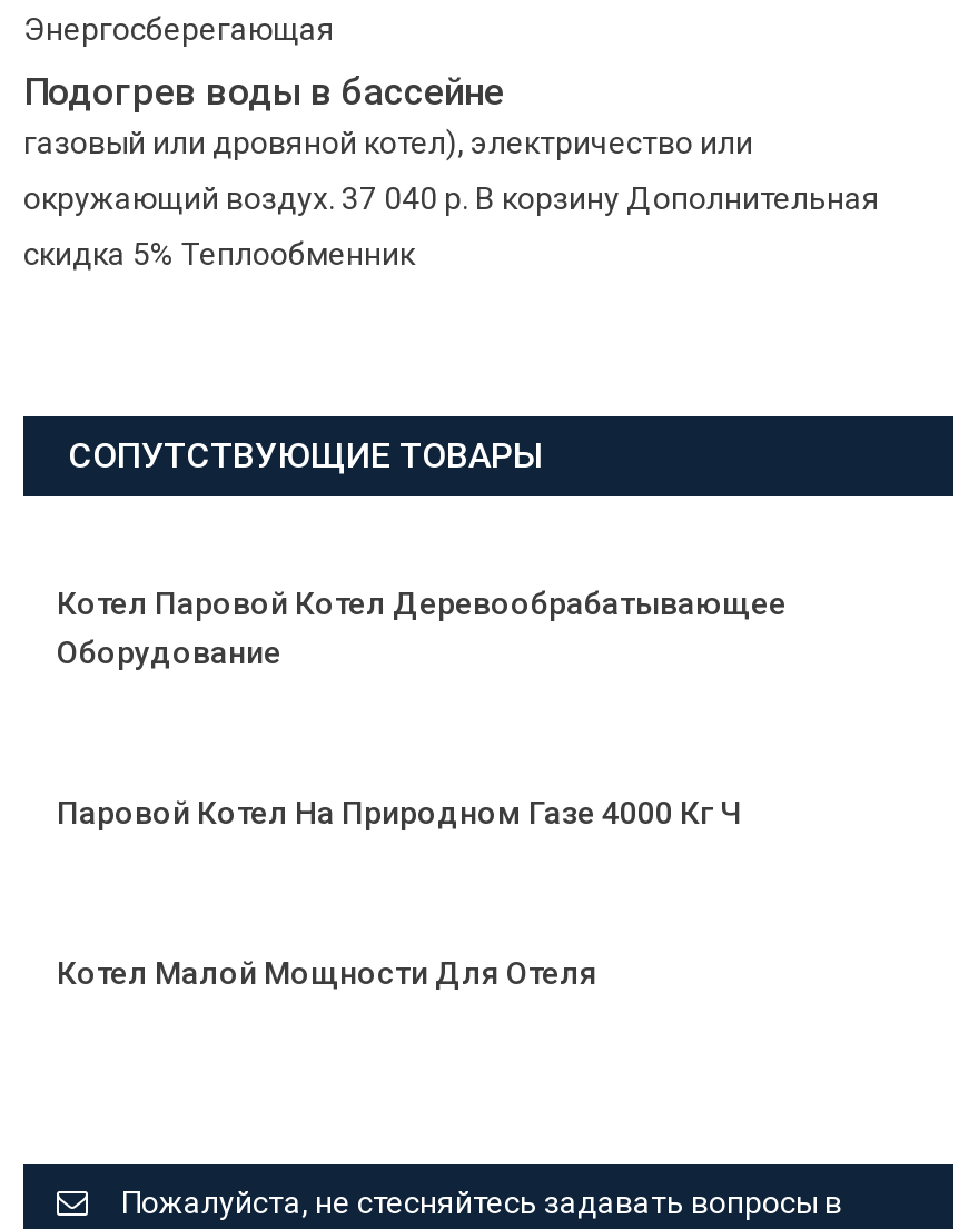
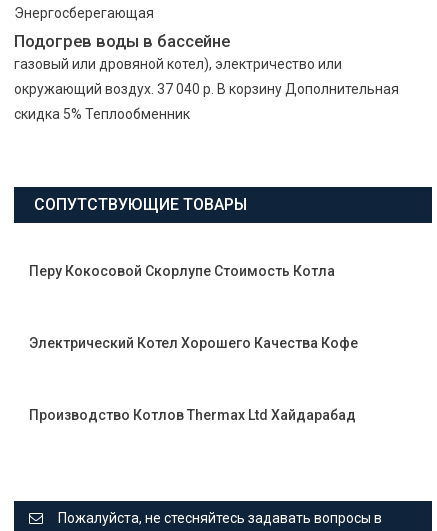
[57,585,787,670] Котел Паровой Котел Деревообрабатывающее | Оборудование -> [29,263,335,279] Перу Кокосовой Скорлупе Стоимость Котла
[57,795,742,830] Паровой Котел На Природном Газе 4000 Кг Ч -> [29,335,358,351] Электрический Котел Хорошего Качества Кофе
[57,955,597,991] Котел Малой Мощности Для Отеля -> [29,407,356,423] Производство Котлов Thermax Ltd Хайдарабад

